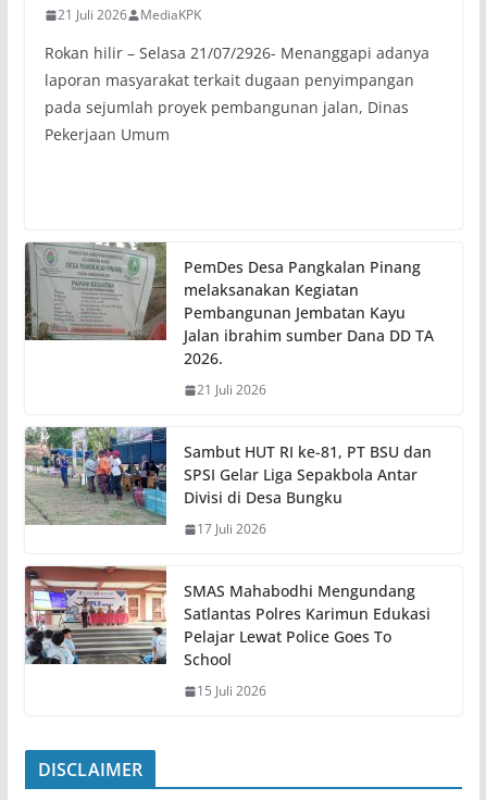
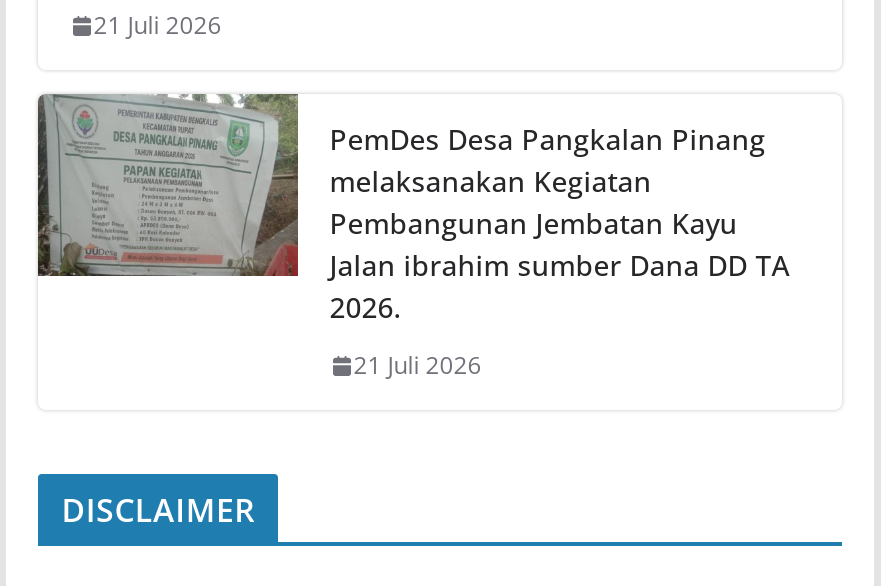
[44,6,429,145] MediaKPK | Rokan hilir – Selasa 21/07/2926- Menanggapi adanya | laporan masyarakat terkait dugaan penyimpangan | pada sejumlah proyek pembangunan jalan, Dinas | Pekerjaan Umum -> none
[24,426,431,701] [image] | Sambut HUT RI ke-81, PT BSU dan | SPSI Gelar Liga Sepakbola Antar | Divisi di Desa Bungku | 17 Juli 2026 | SMAS Mahabodhi Mengundang | Satlantas Polres Karimun Edukasi | Pelajar Lewat Police Goes To | School | 15 Juli 2026 -> none
[24,565,167,665] [image] -> none

